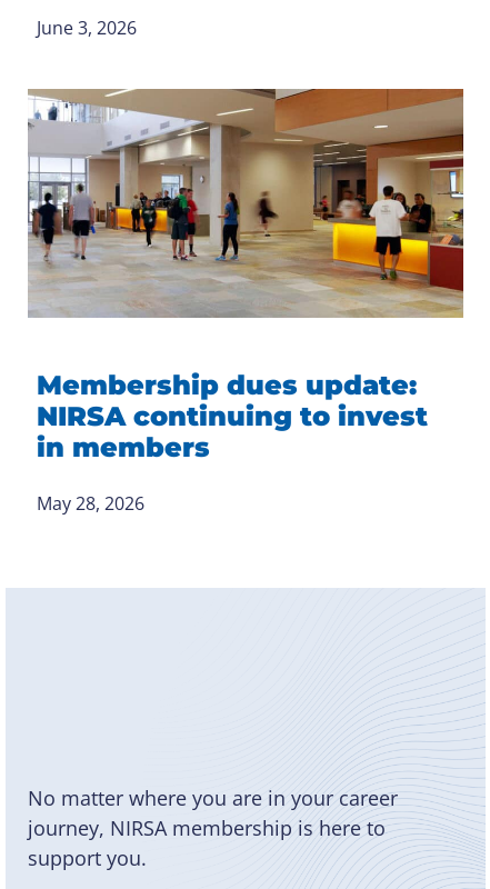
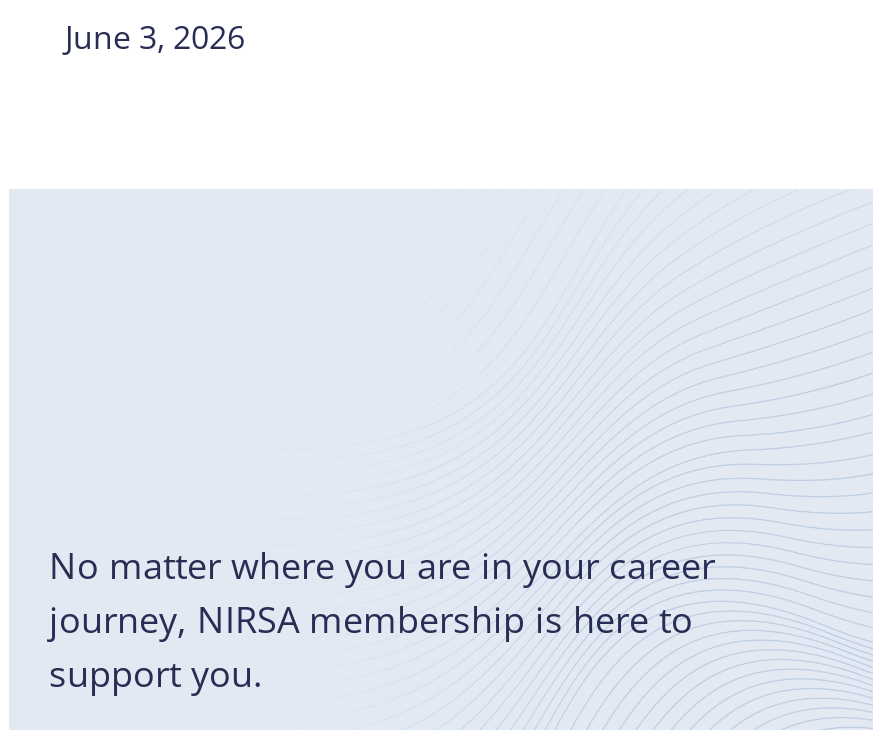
[27,88,464,318] [image] -> none
[37,369,428,516] Membership dues update: | NIRSA continuing to invest | in members | May 28, 2026 -> none

